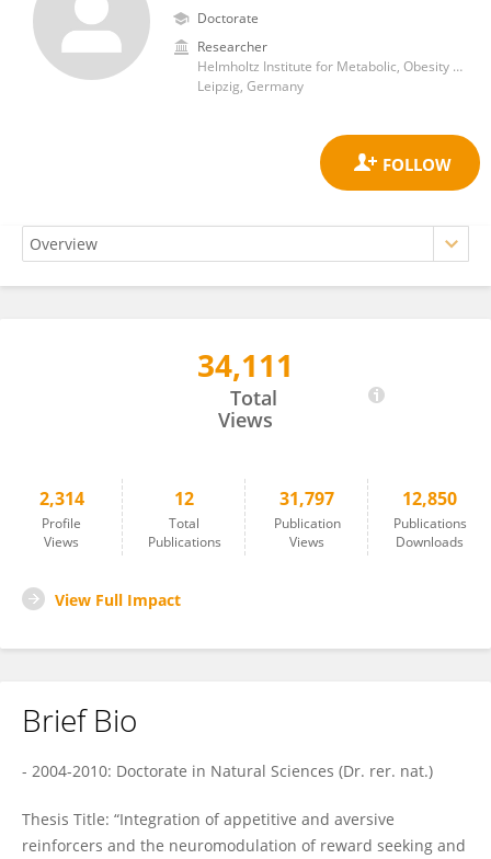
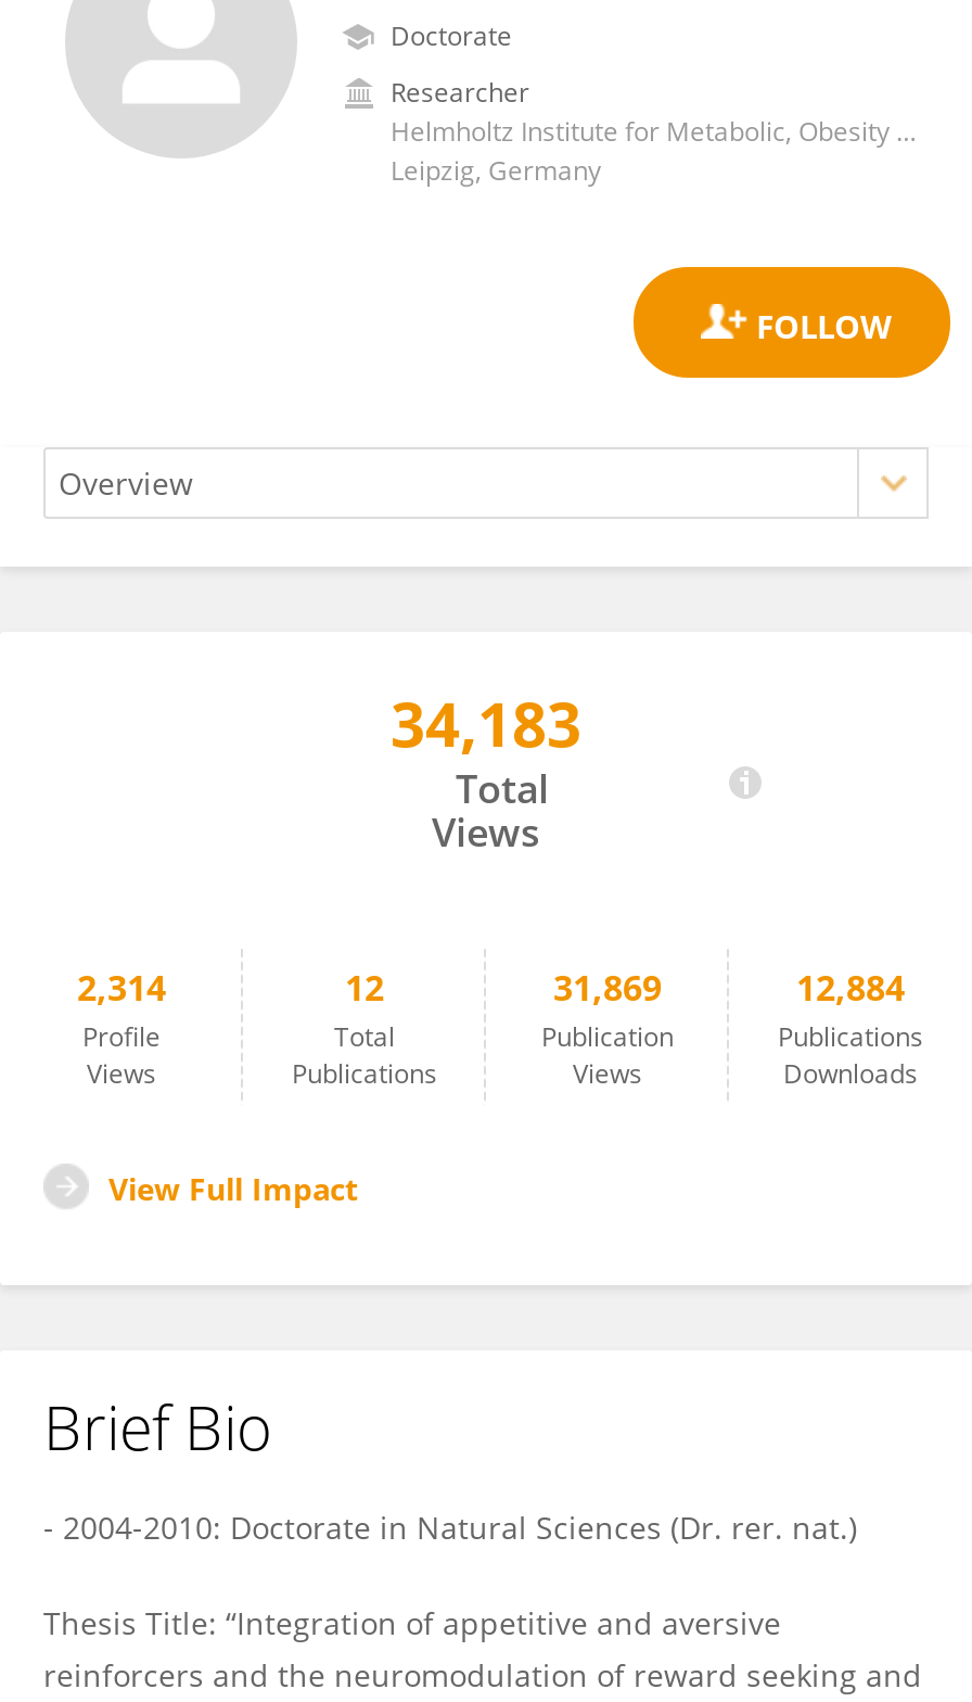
[197,344,294,386] 34,111 -> [391,682,581,764] 34,183
[279,486,334,511] 31,797 -> [553,964,662,1012] 31,869
[402,486,457,511] 12,850 -> [796,964,905,1012] 12,884

